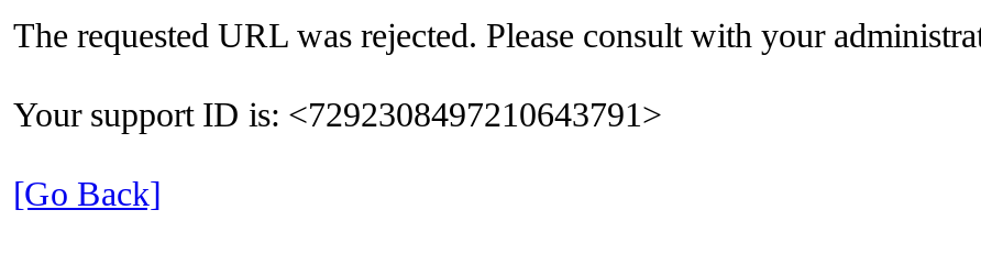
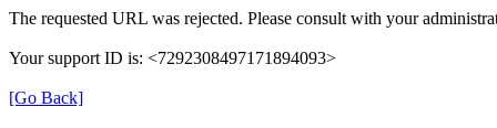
[13,96,662,133] Your support ID is: <7292308497210643791> -> [9,49,336,67] Your support ID is: <7292308497171894093>

